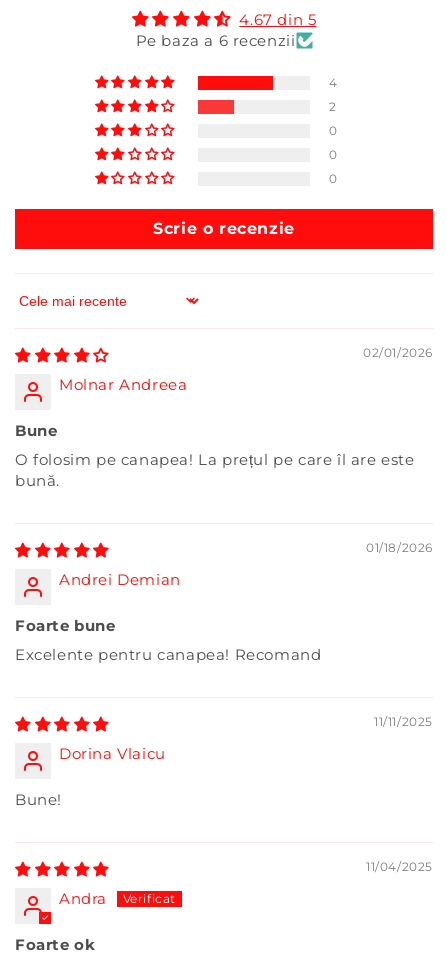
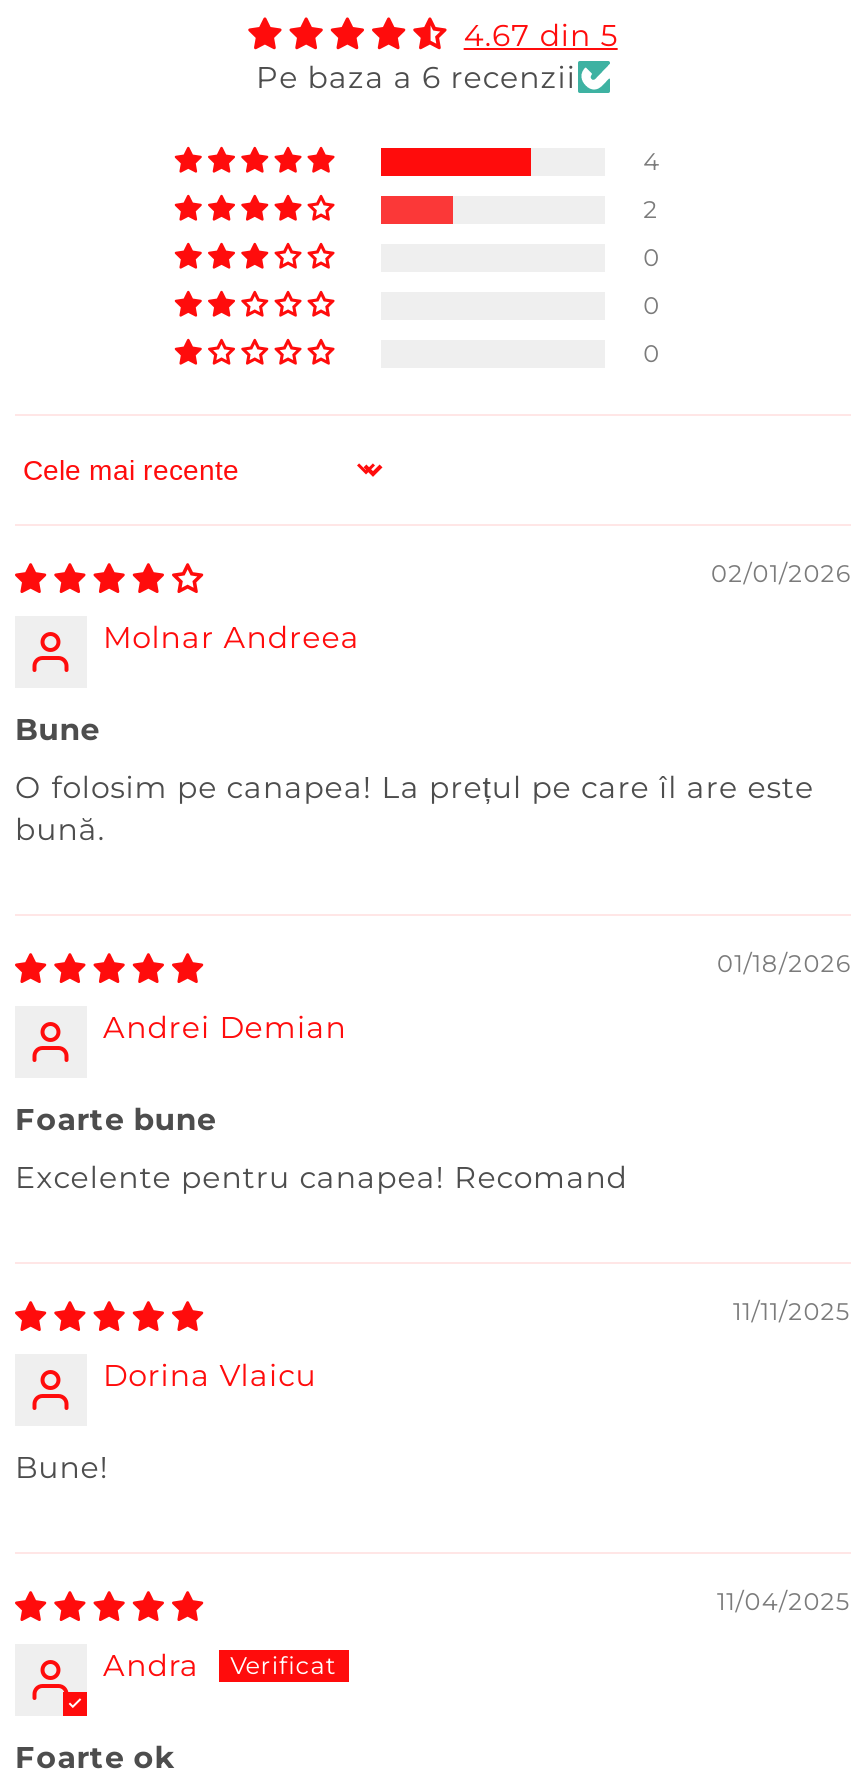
[153,218,295,237] Scrie o recenzie -> none

